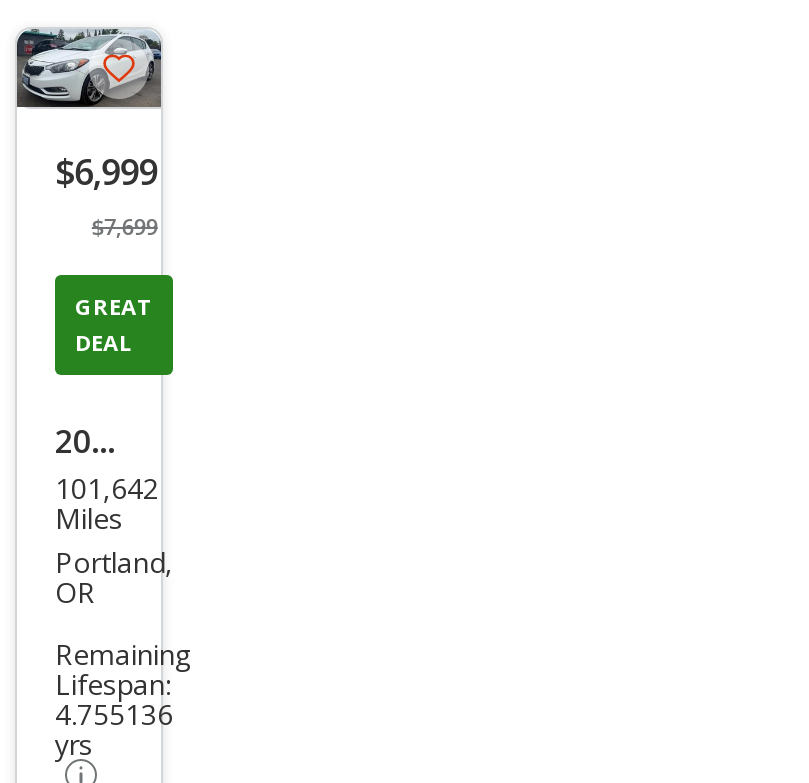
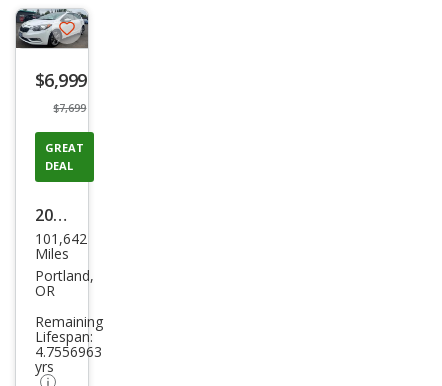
[55,695,173,733] 4.755136 -> [35,342,102,361] 4.7556963

